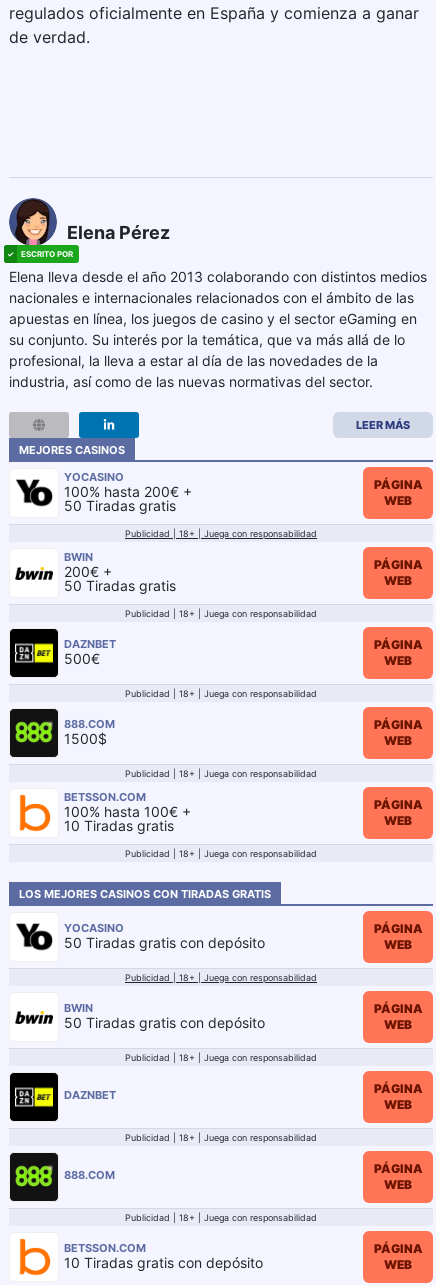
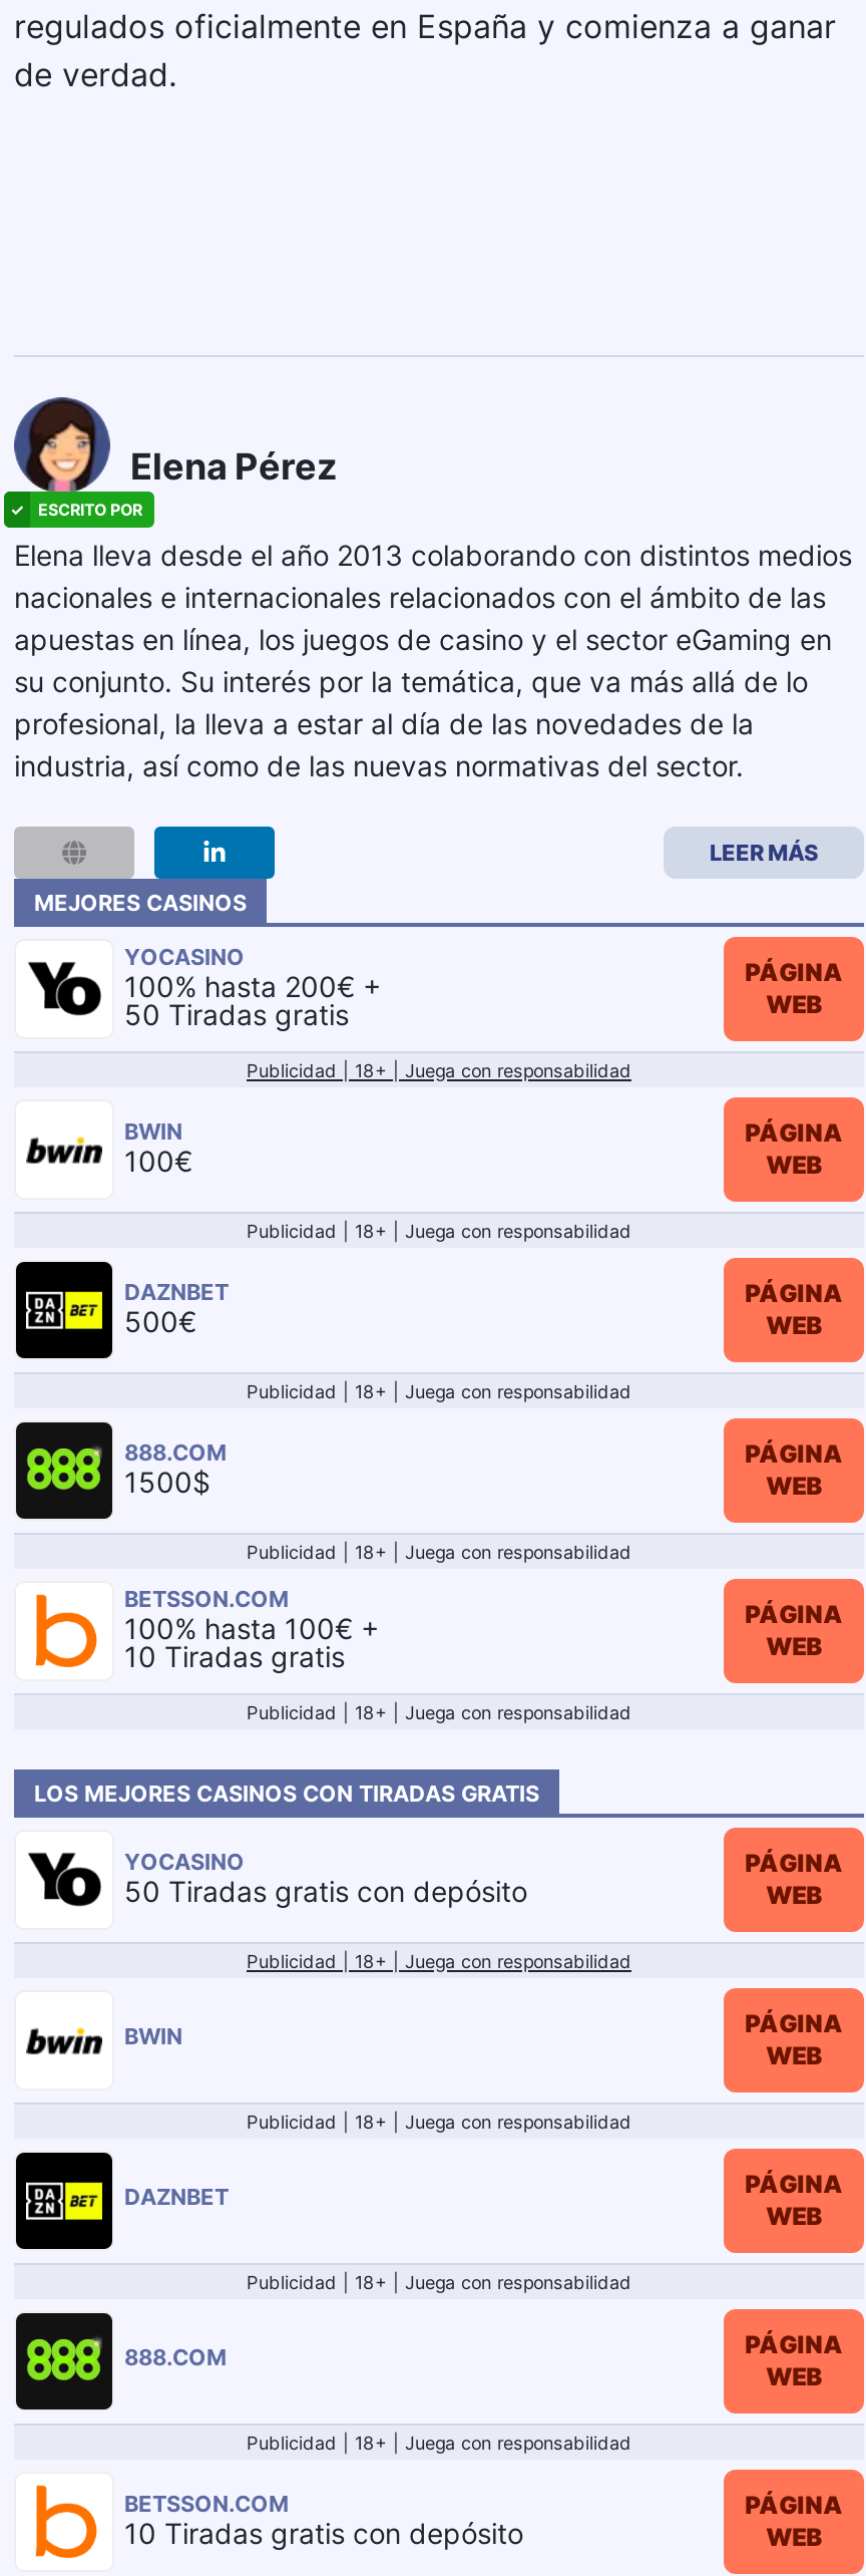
[64,563,176,594] 200€ + | 50 Tiradas gratis -> [124,1145,192,1179] 100€
[64,1014,265,1031] 50 Tiradas gratis con depósito -> none

